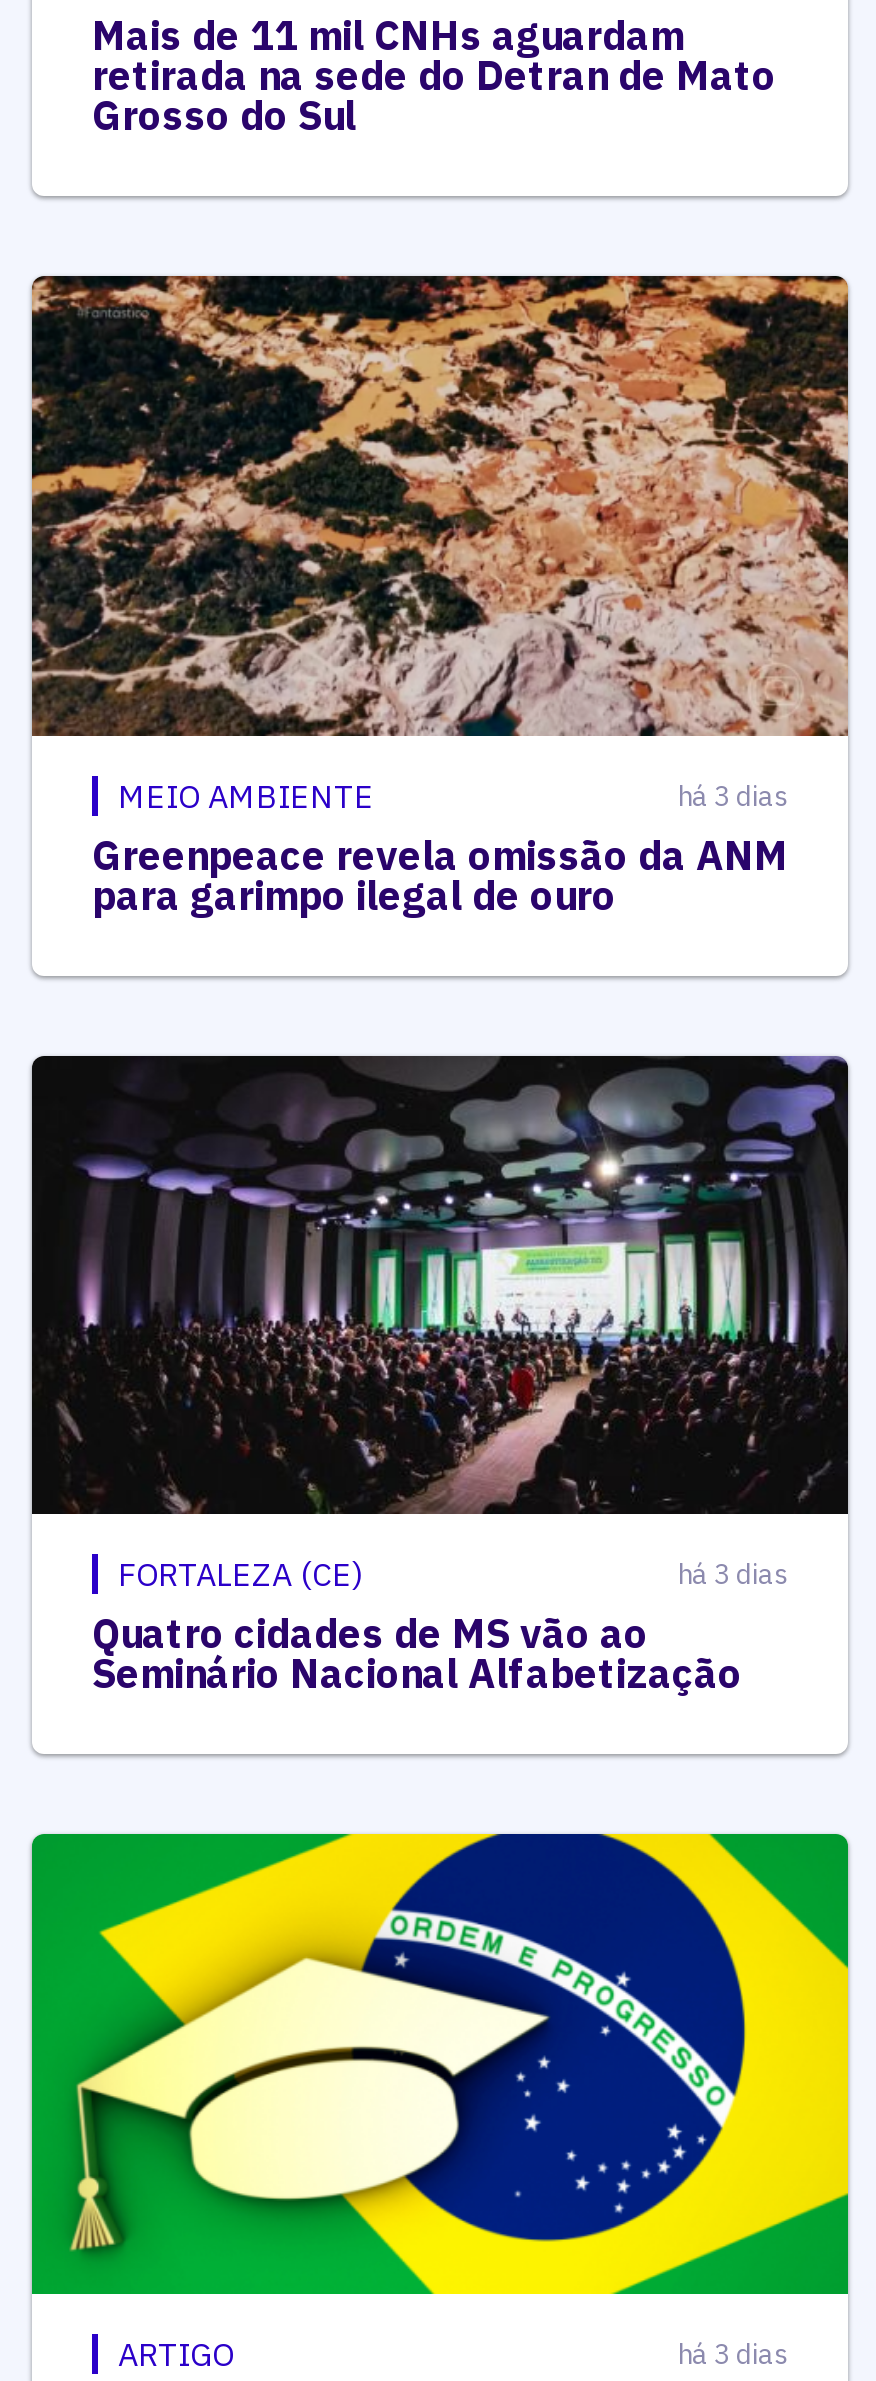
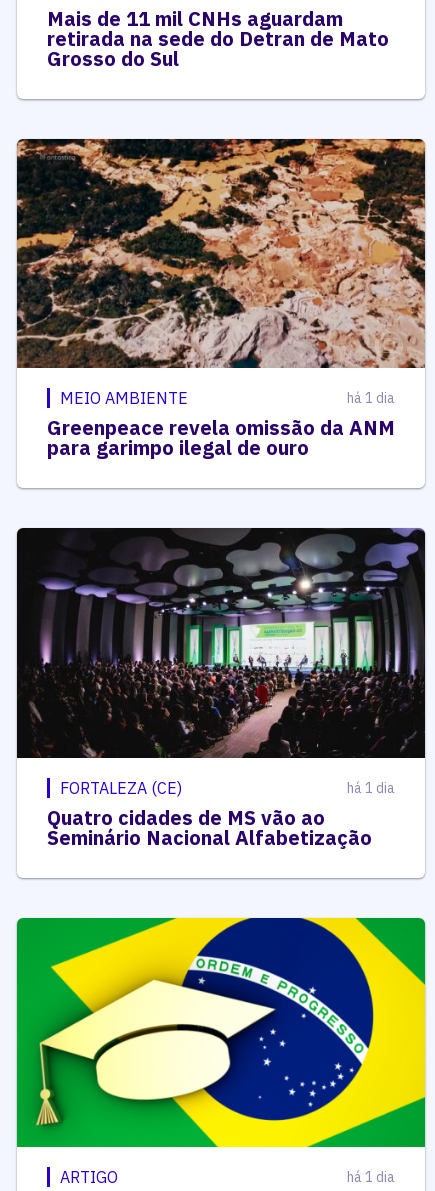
[678,778,788,814] há 3 dias -> [347,389,395,407] há 1 dia
[678,1557,788,1593] há 3 dias -> [347,779,395,797] há 1 dia
[678,2336,788,2372] há 3 dias -> [347,1168,395,1186] há 1 dia

